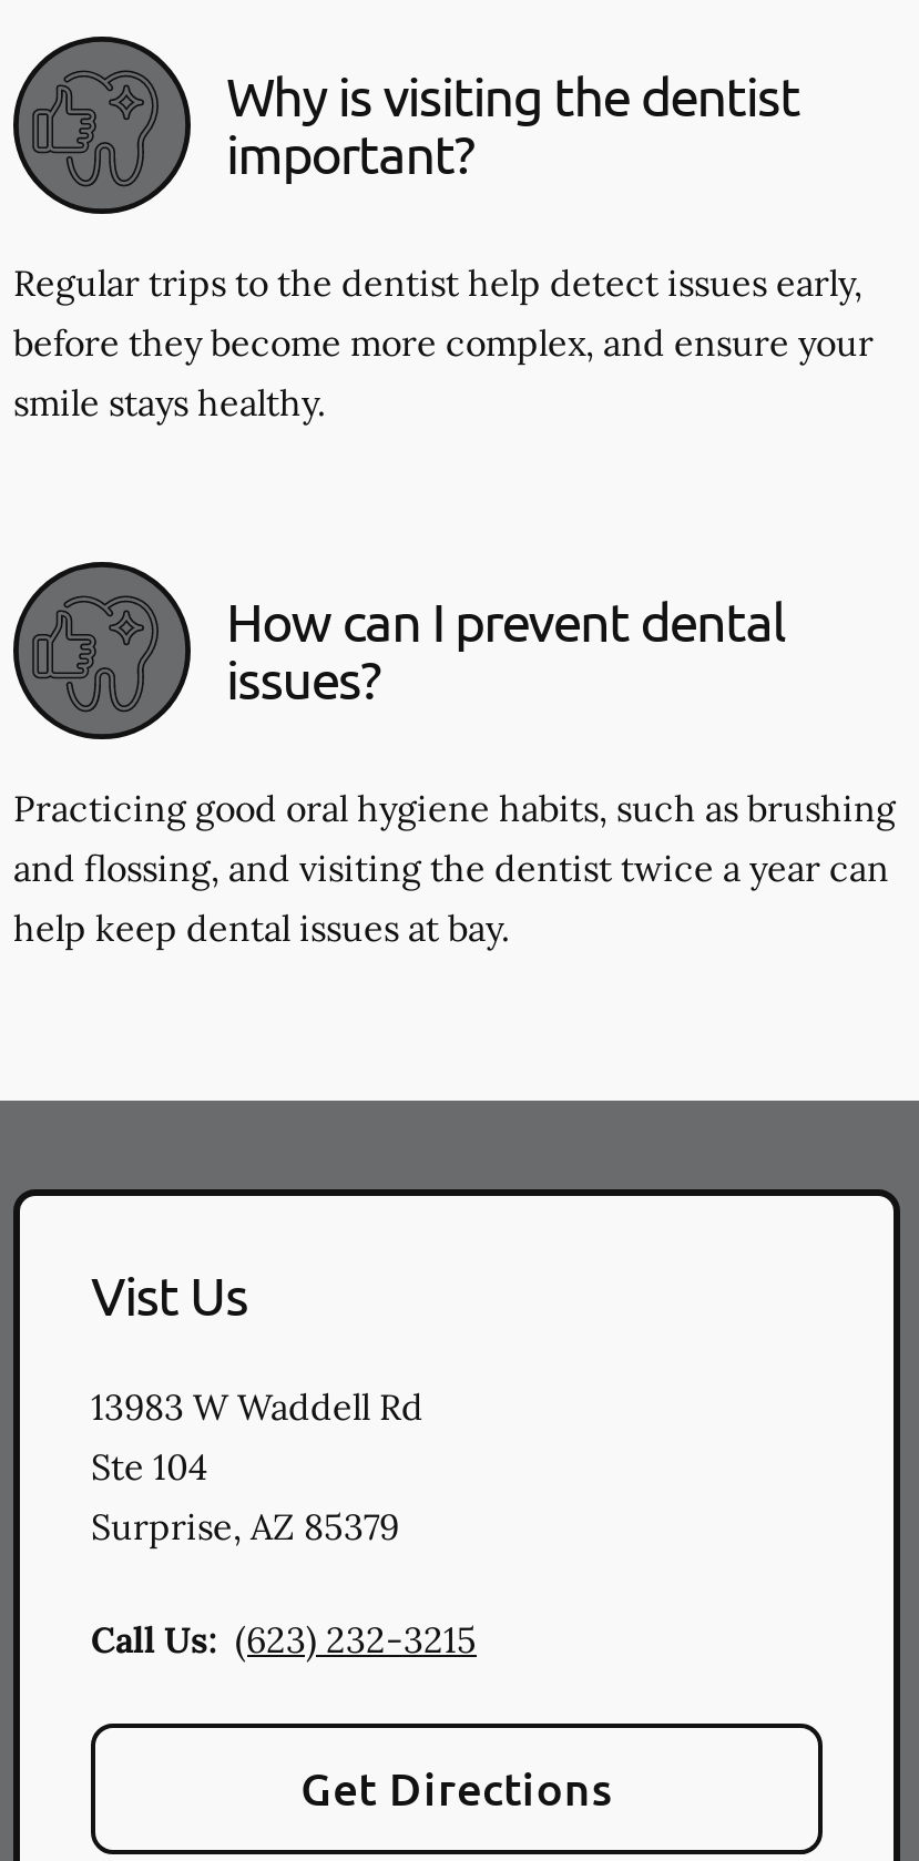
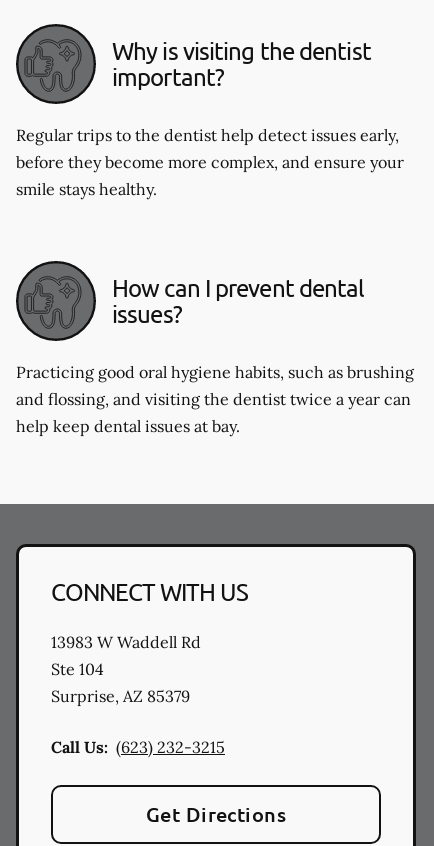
[91,1261,248,1326] Vist Us -> [51,576,248,605] CONNECT WITH US

